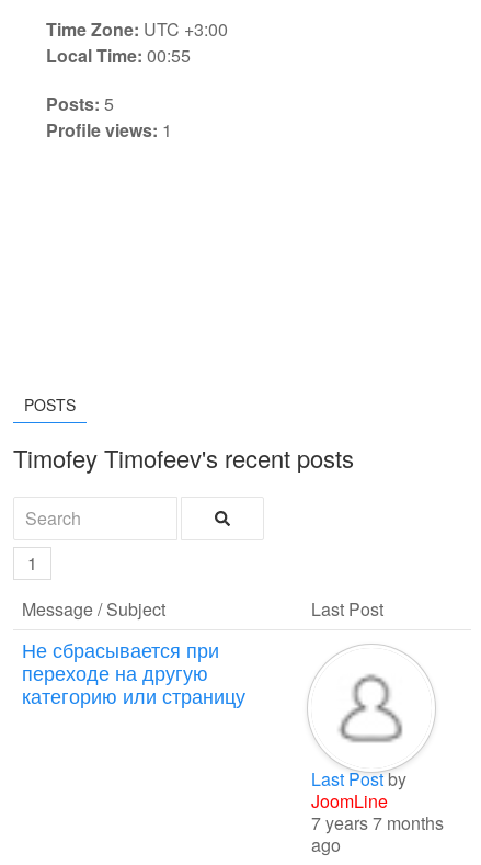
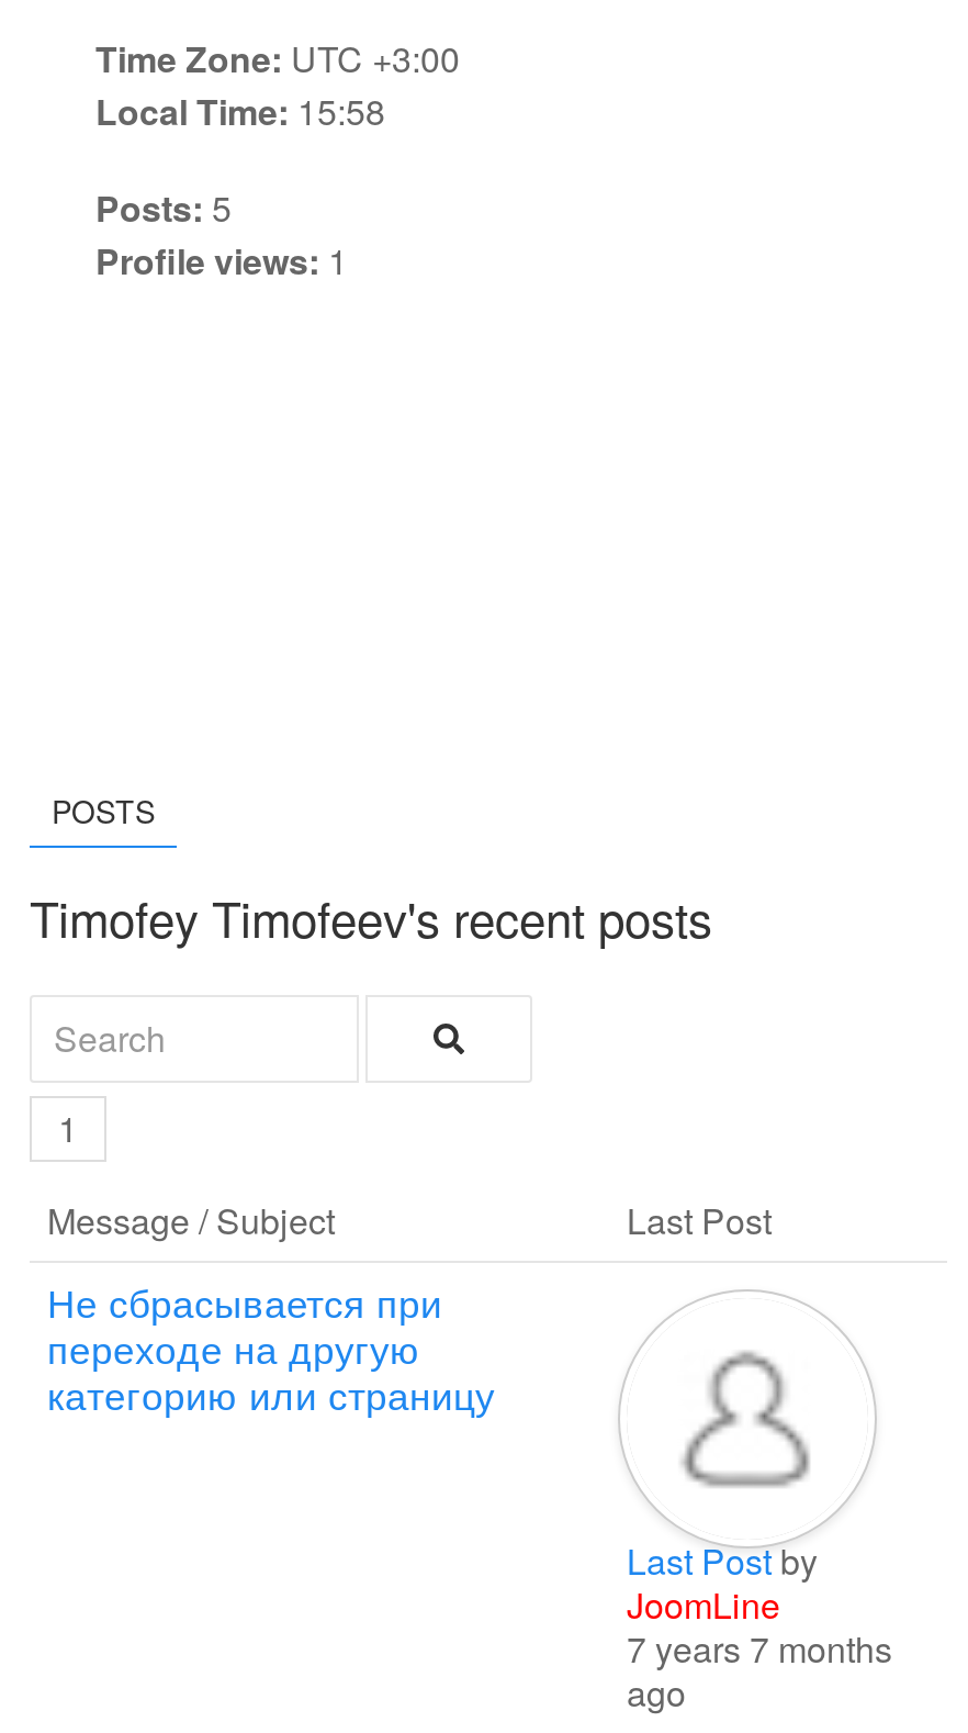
[46,42,191,67] Local Time: 00:55 -> [95,85,385,135] Local Time: 15:58

